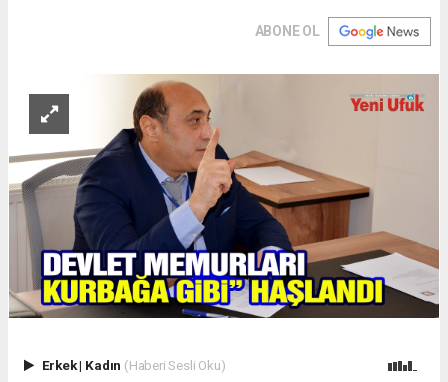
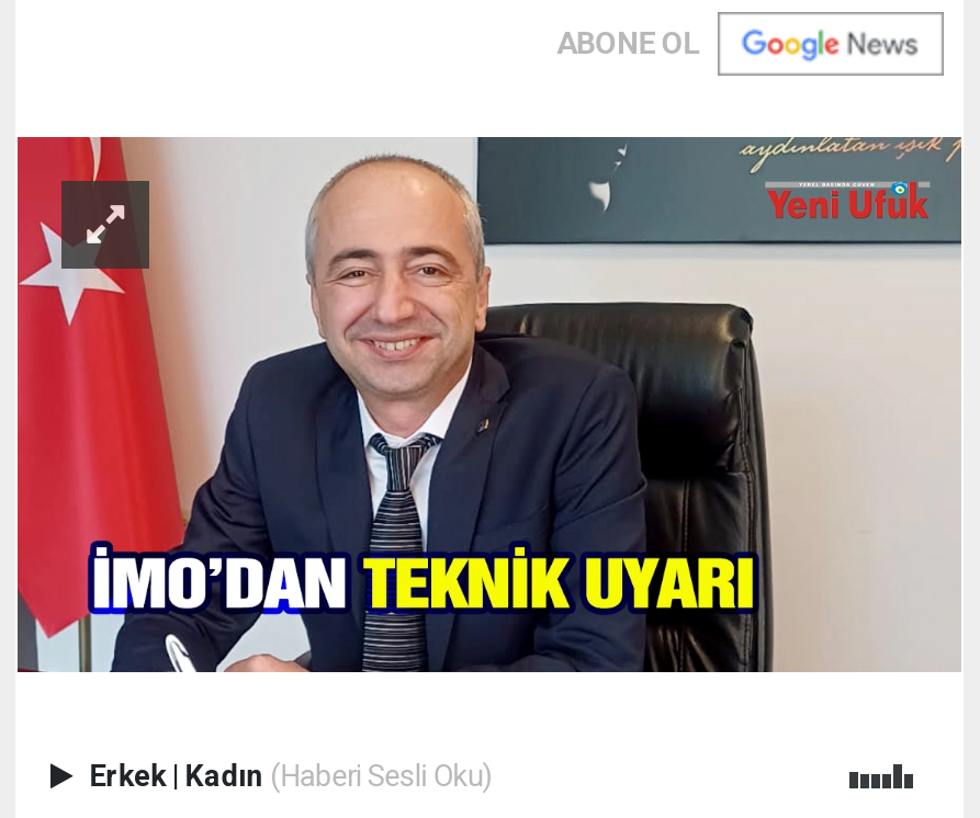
[9,74,440,319] [image] -> [15,135,961,674] [image]

